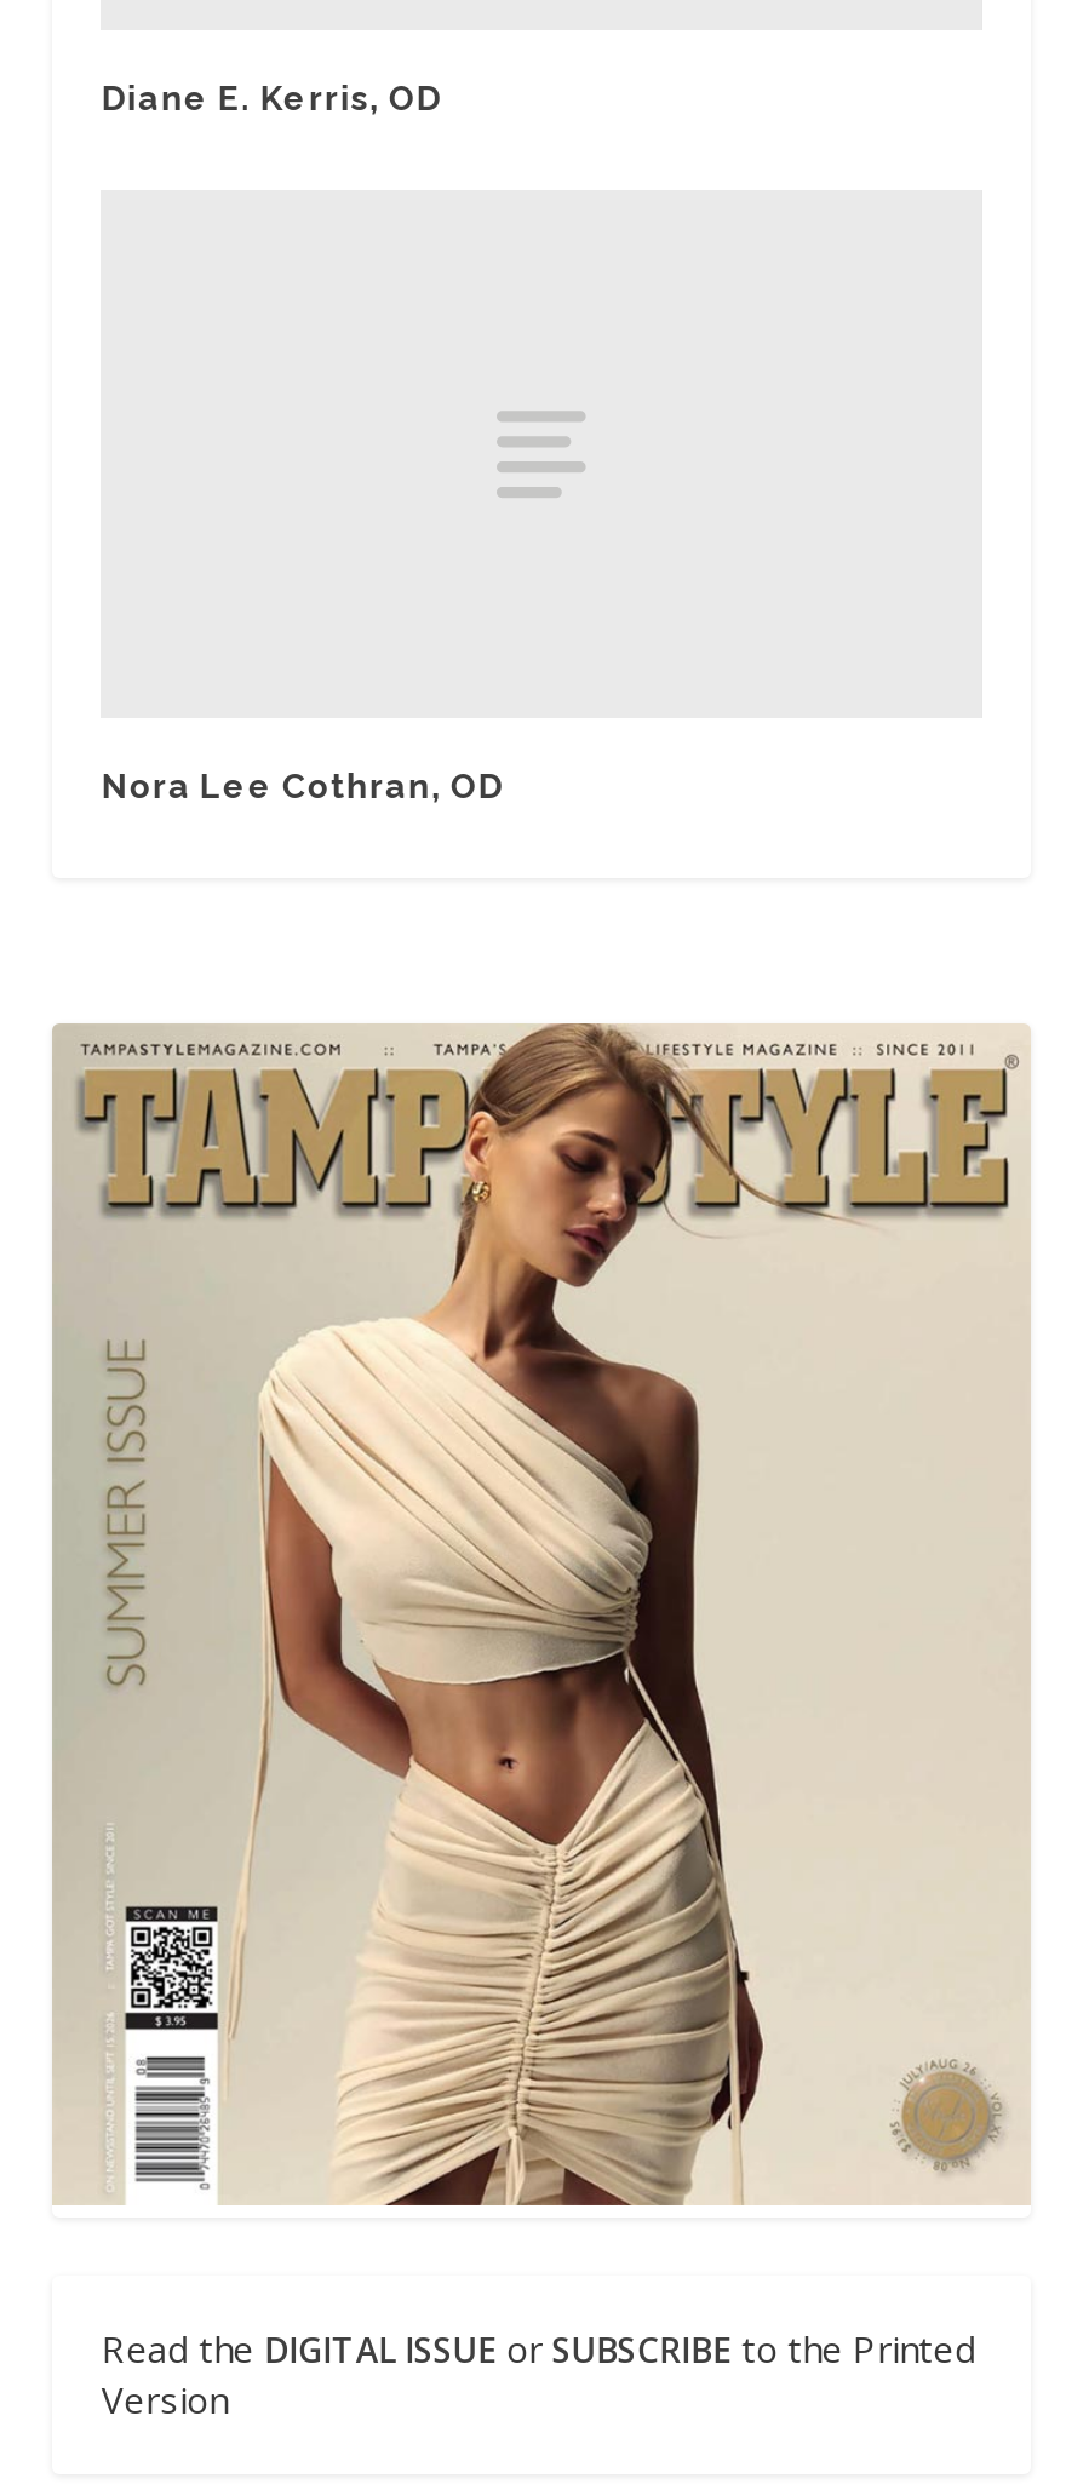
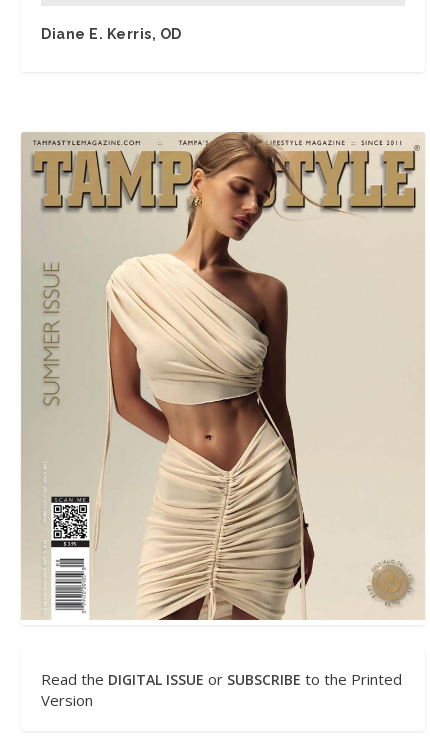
[102,766,504,805] Nora Lee Cothran, OD -> none

